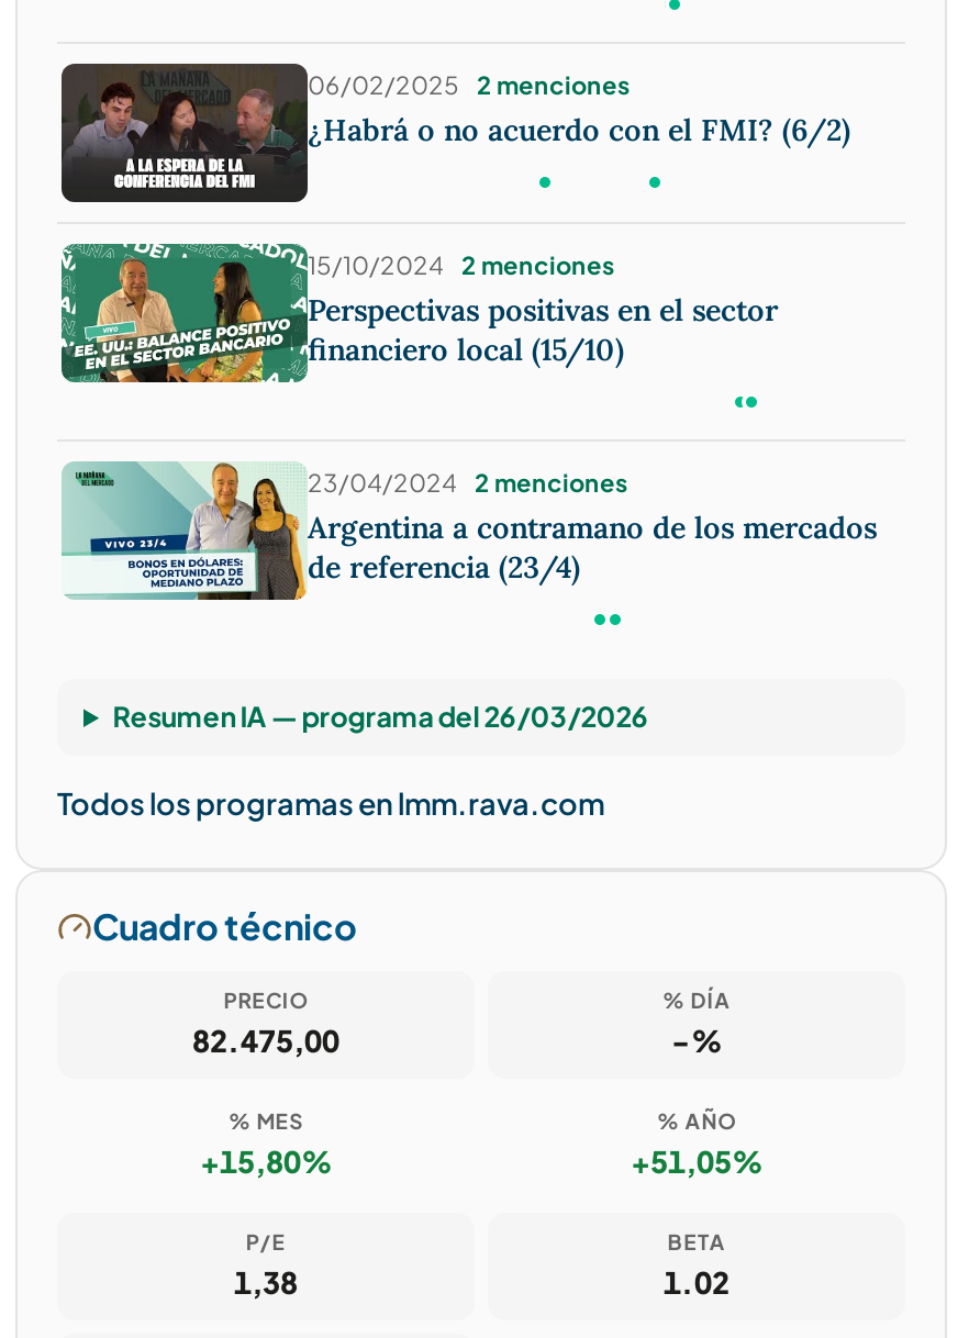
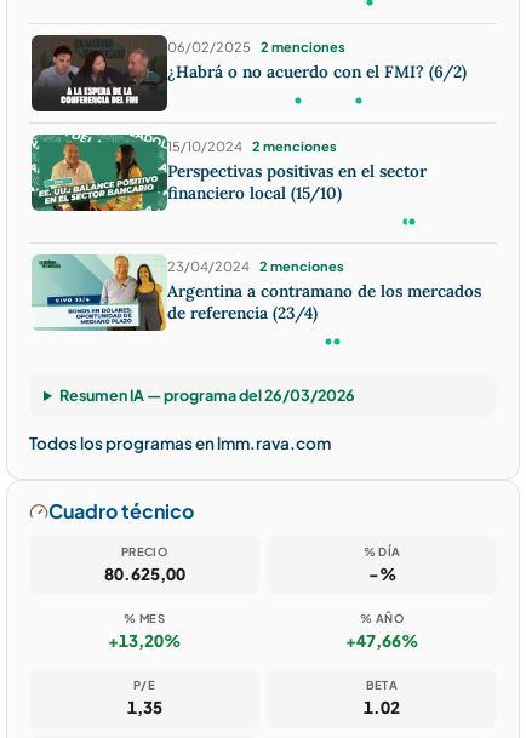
[192,1022,339,1059] 82.475,00 -> [104,563,185,584] 80.625,00
[200,1142,332,1180] +15,80% -> [108,630,181,651] +13,20%
[631,1142,762,1180] +51,05% -> [345,630,418,651] +47,66%
[234,1263,298,1301] 1,38 -> [127,697,162,717] 1,35

